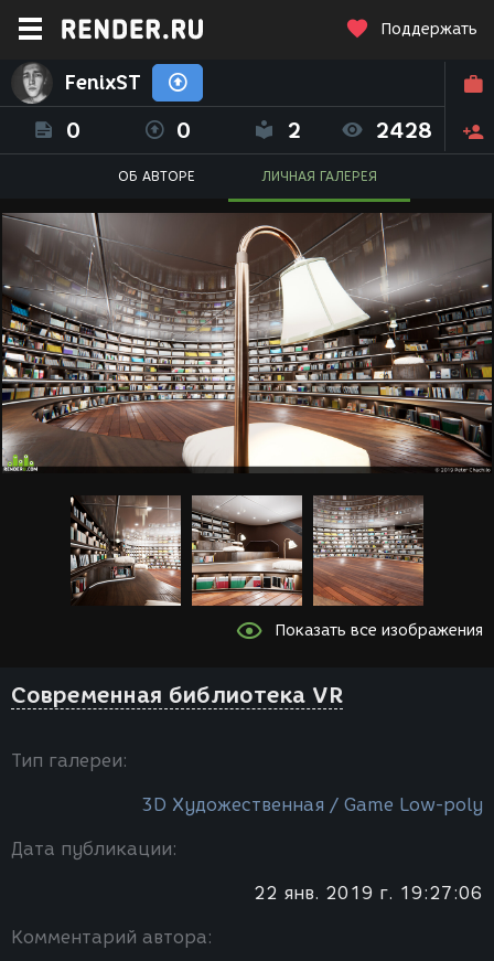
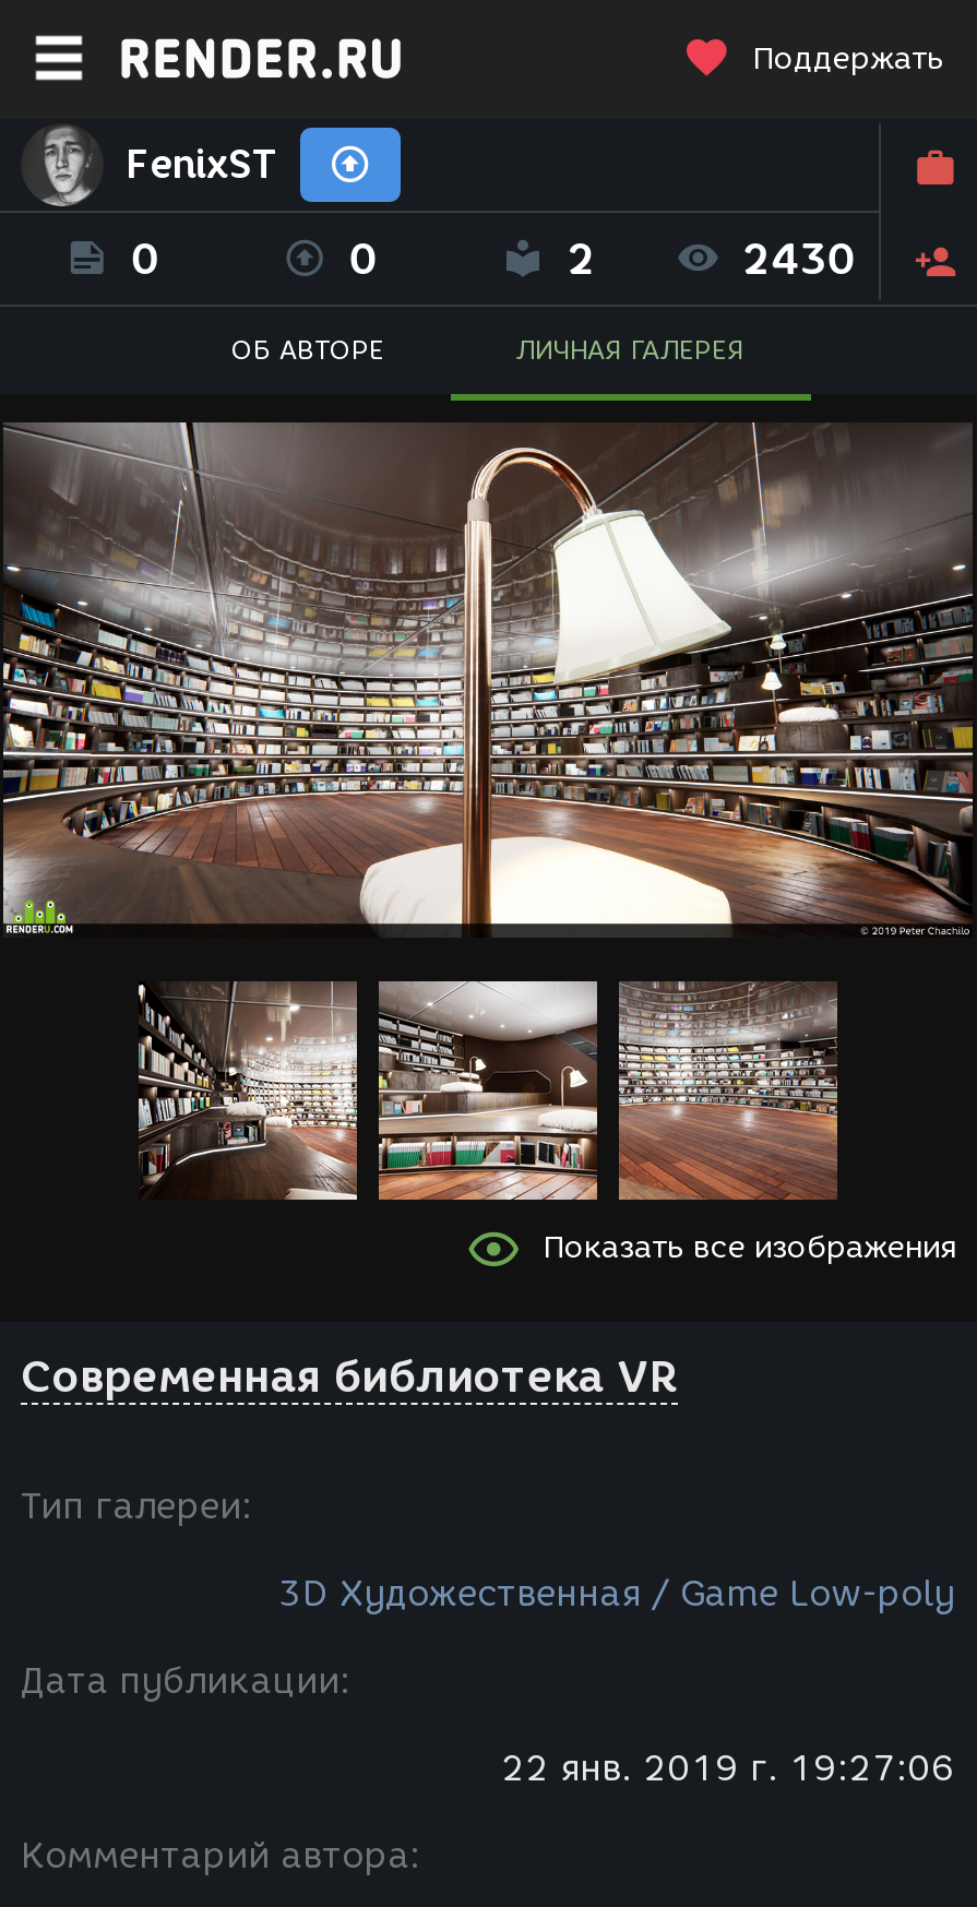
[375,117,433,143] 2428 -> [742,233,855,285] 2430

